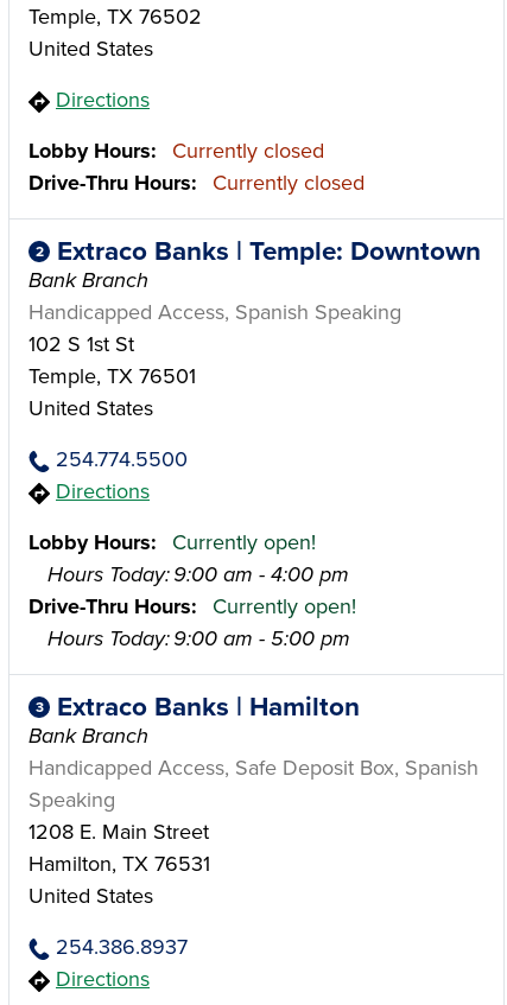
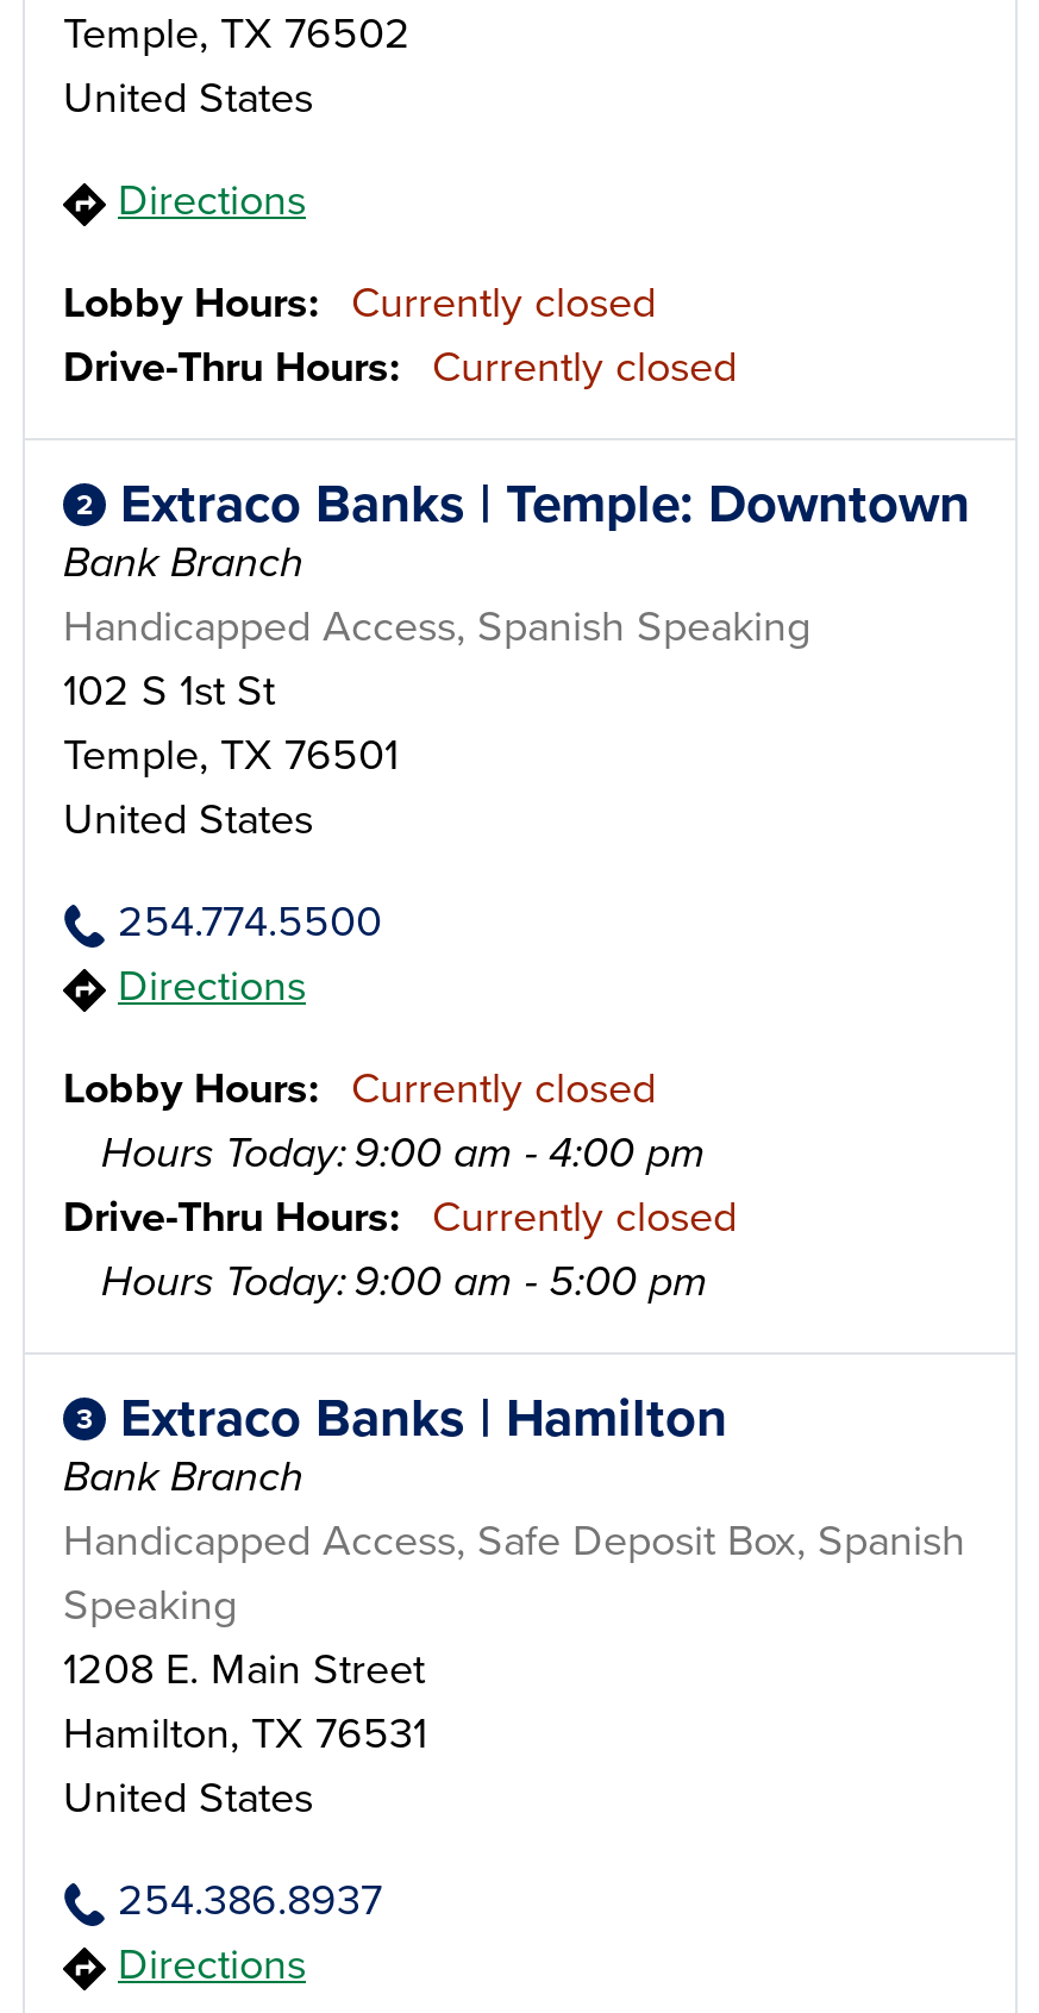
[172,529,316,555] Currently open! -> [351,1062,656,1114] Currently closed
[213,593,356,619] Currently open! -> [432,1191,737,1243] Currently closed

